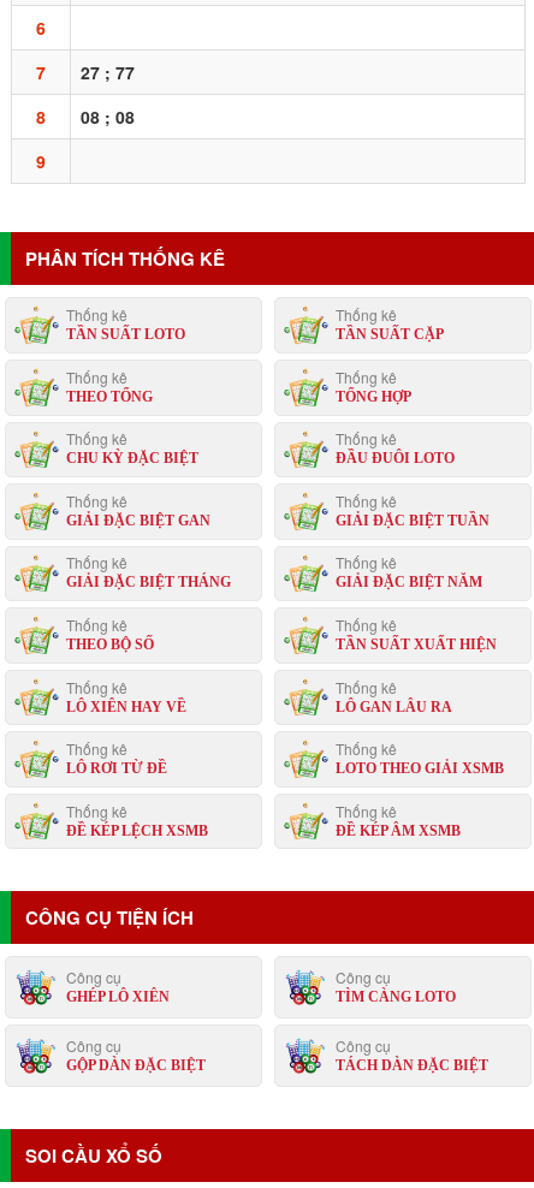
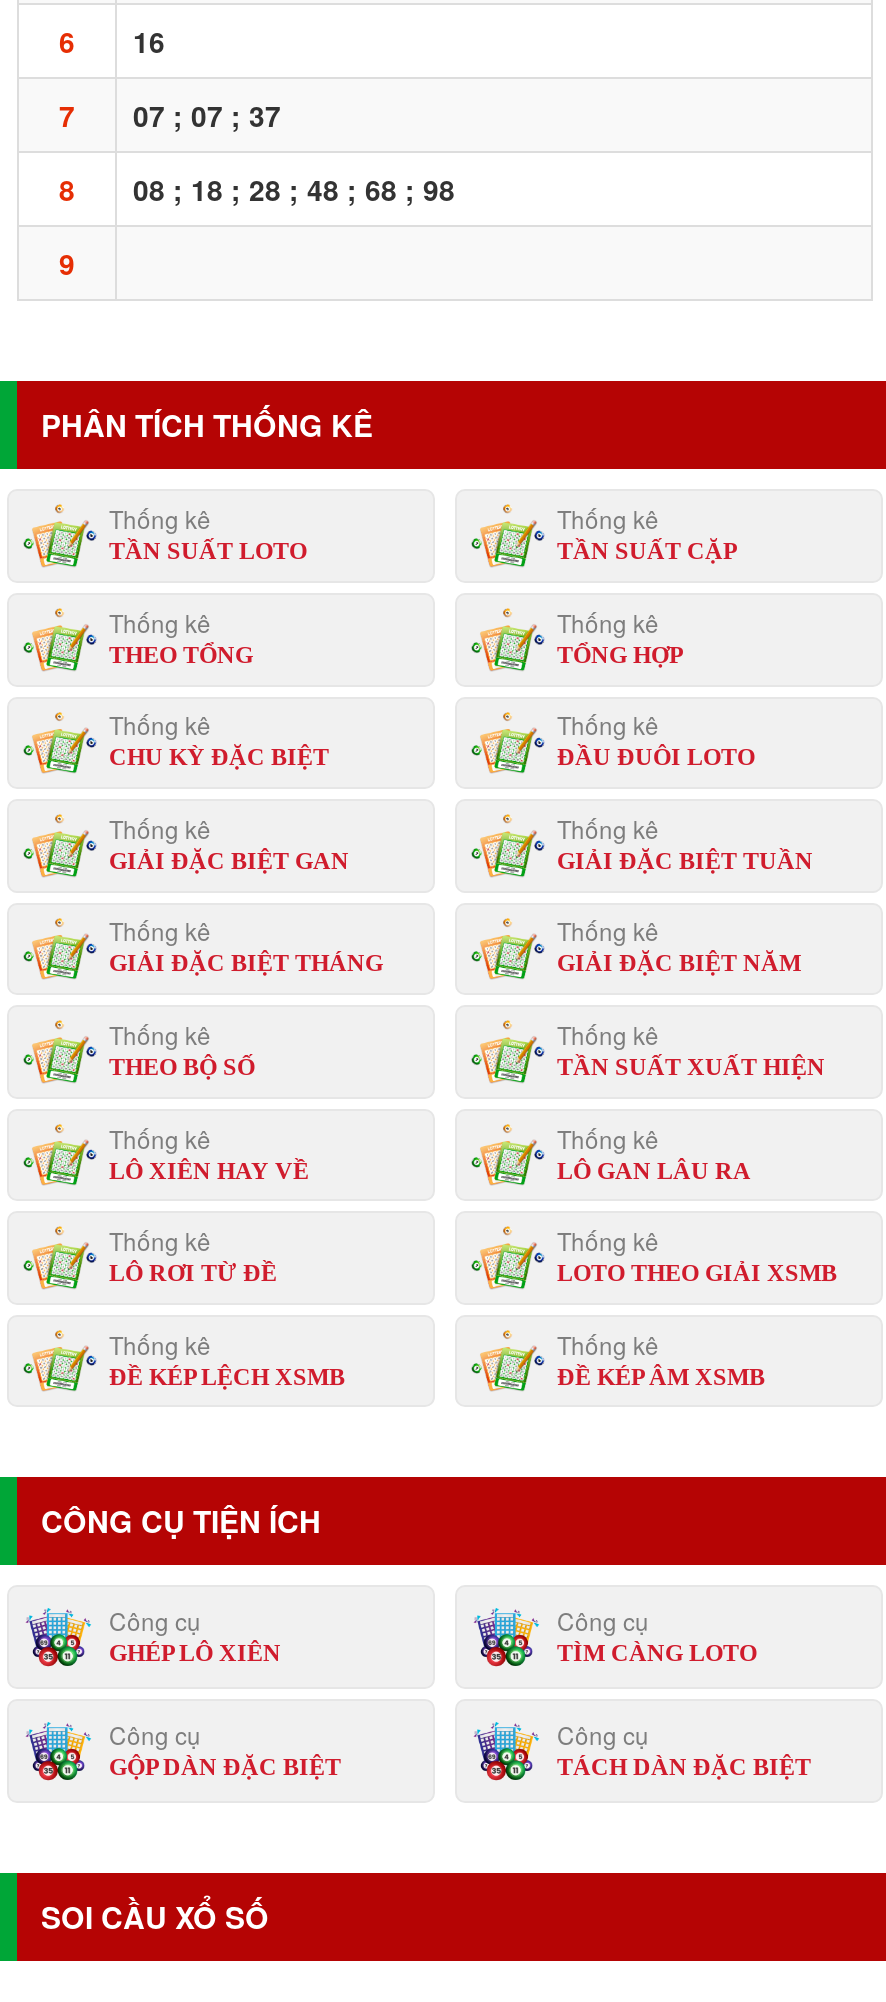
none -> [133,22,165,62] 16
[36,61,135,85] 7 27 ; 77 -> [59,96,281,136] 7 07 ; 07 ; 37
[36,105,135,129] 8 08 ; 08 -> [59,170,455,210] 8 08 ; 18 ; 28 ; 48 ; 68 ; 98

